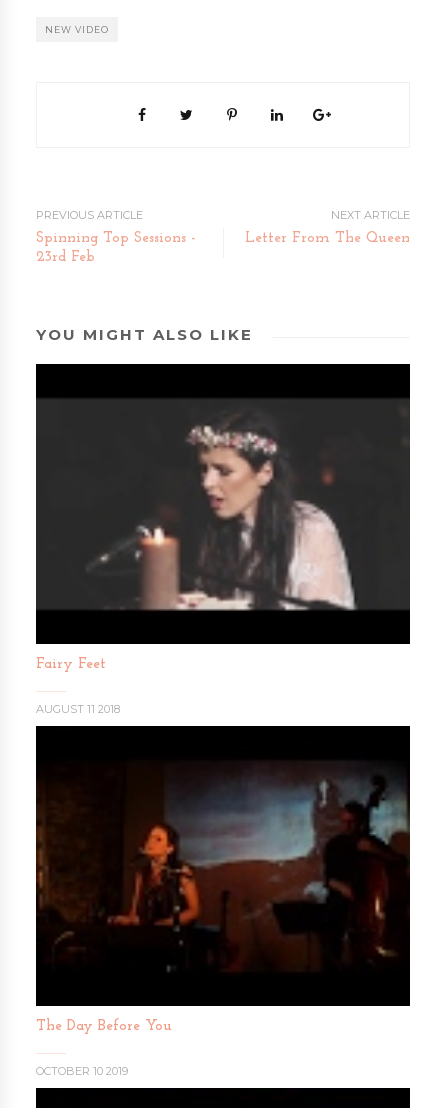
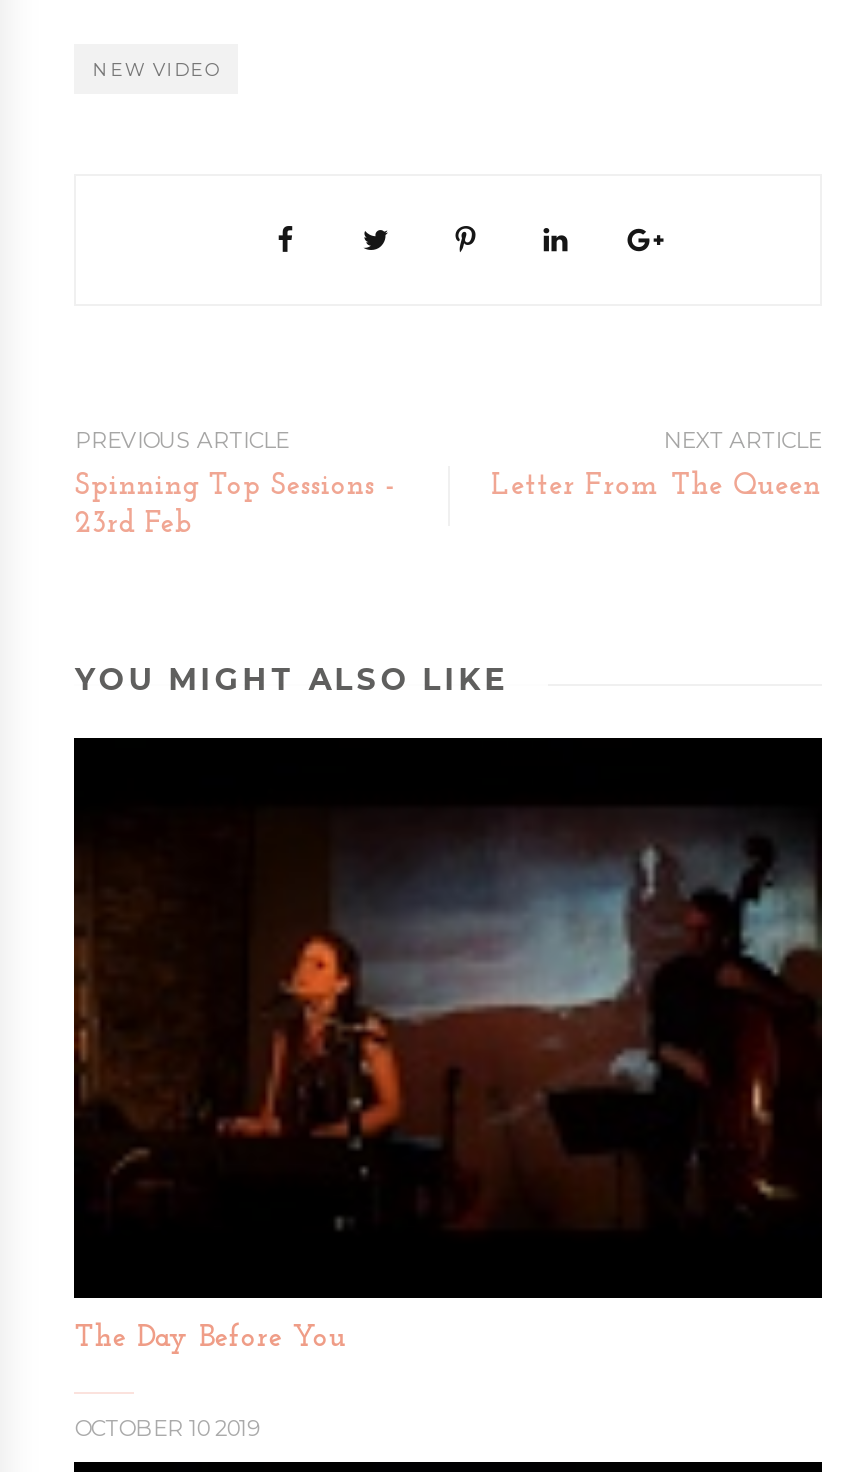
[37,399,410,611] [image] -> none
[36,657,120,716] Fairy Feet | AUGUST 11 2018 -> none

